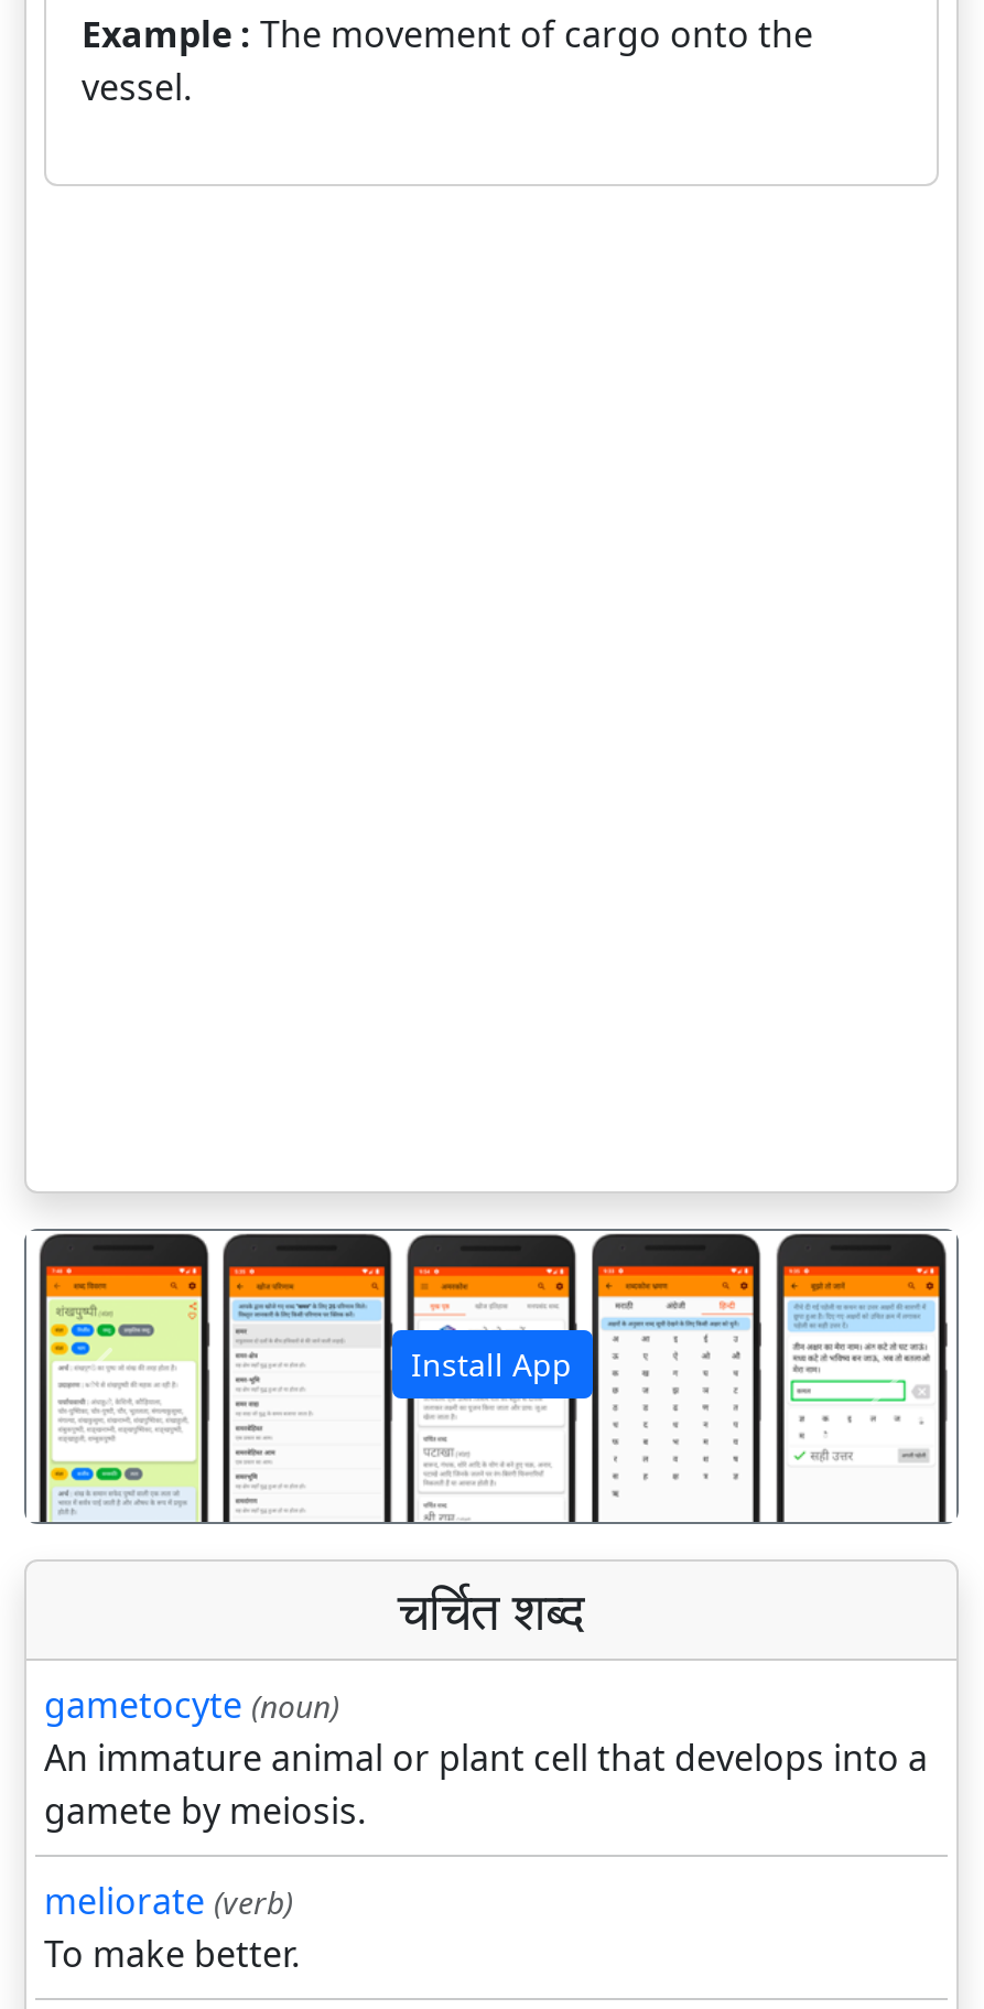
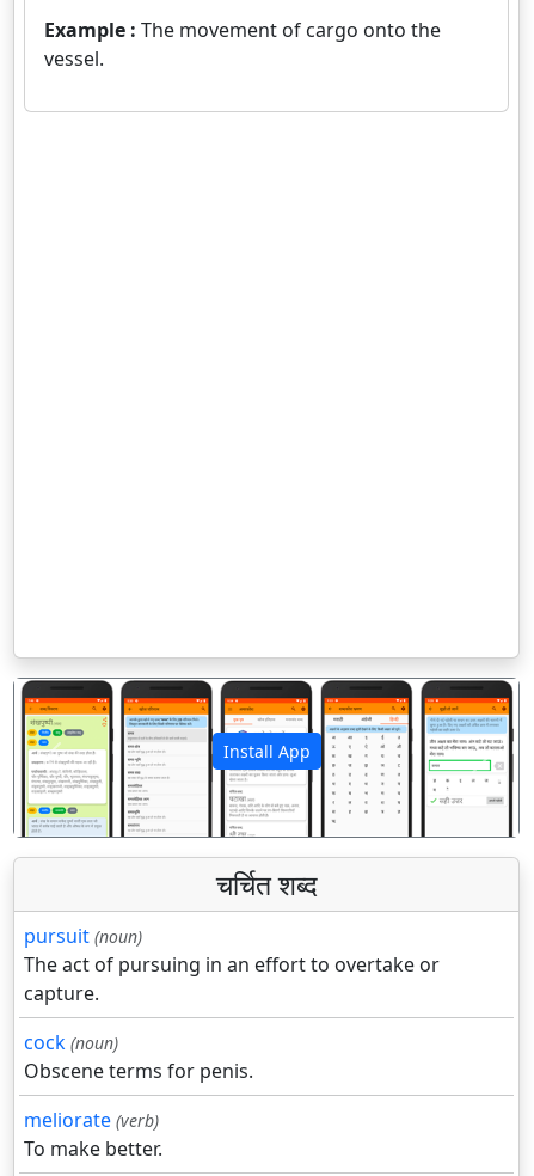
[44,1681,928,1835] gametocyte (noun) | An immature animal or plant cell that develops into a | gamete by meiosis. -> [24,923,440,1084] pursuit (noun) | The act of pursuing in an effort to overtake or | capture. | cock (noun) | Obscene terms for penis.

